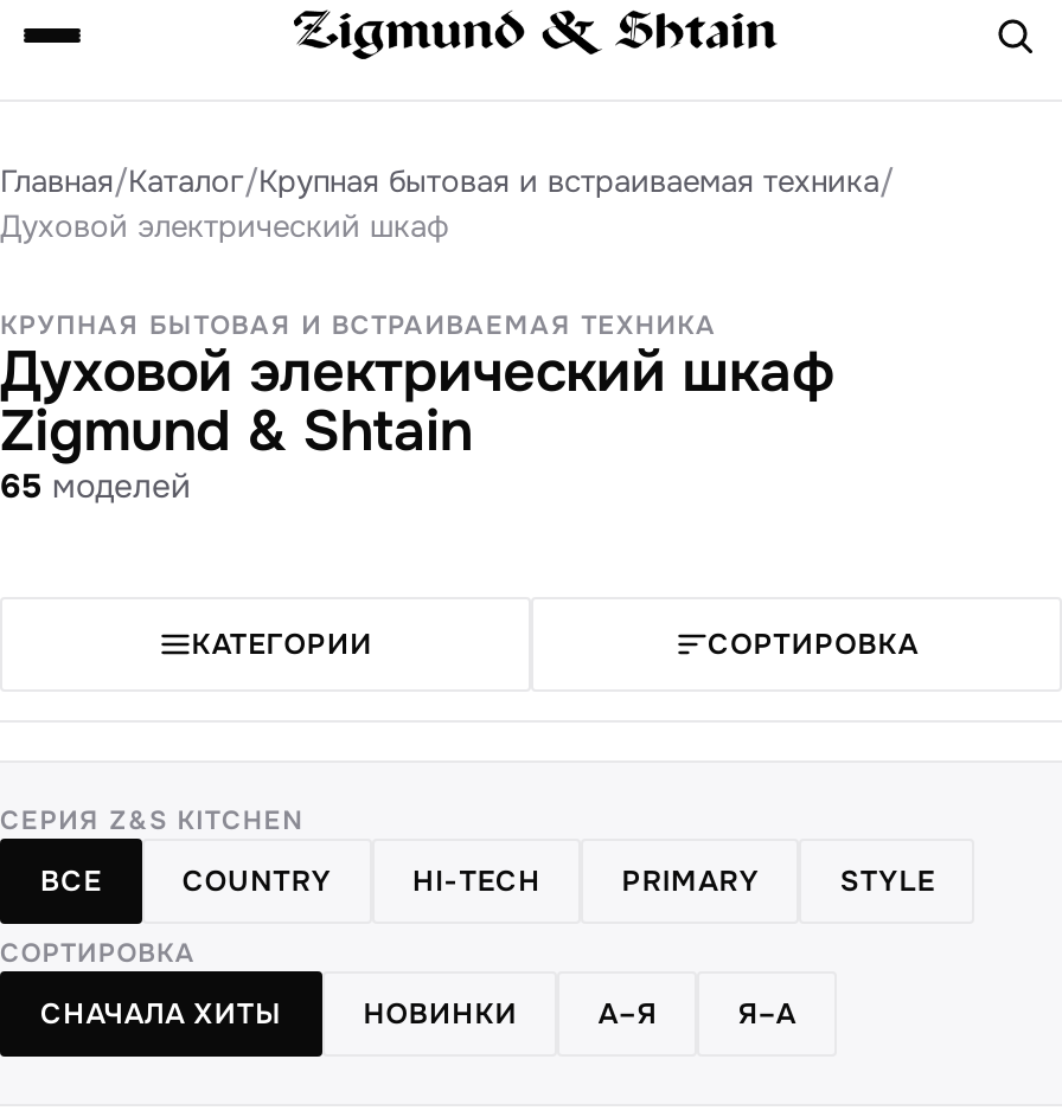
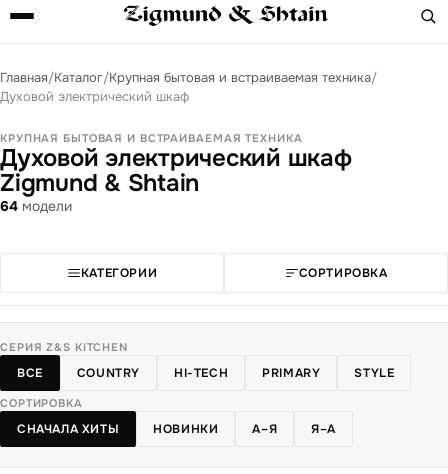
[0,464,190,507] 65 моделей -> [0,197,72,215] 64 модели

